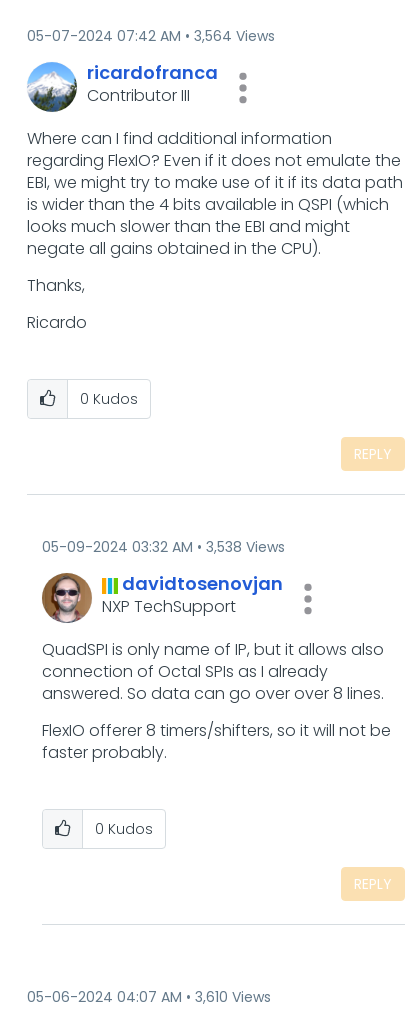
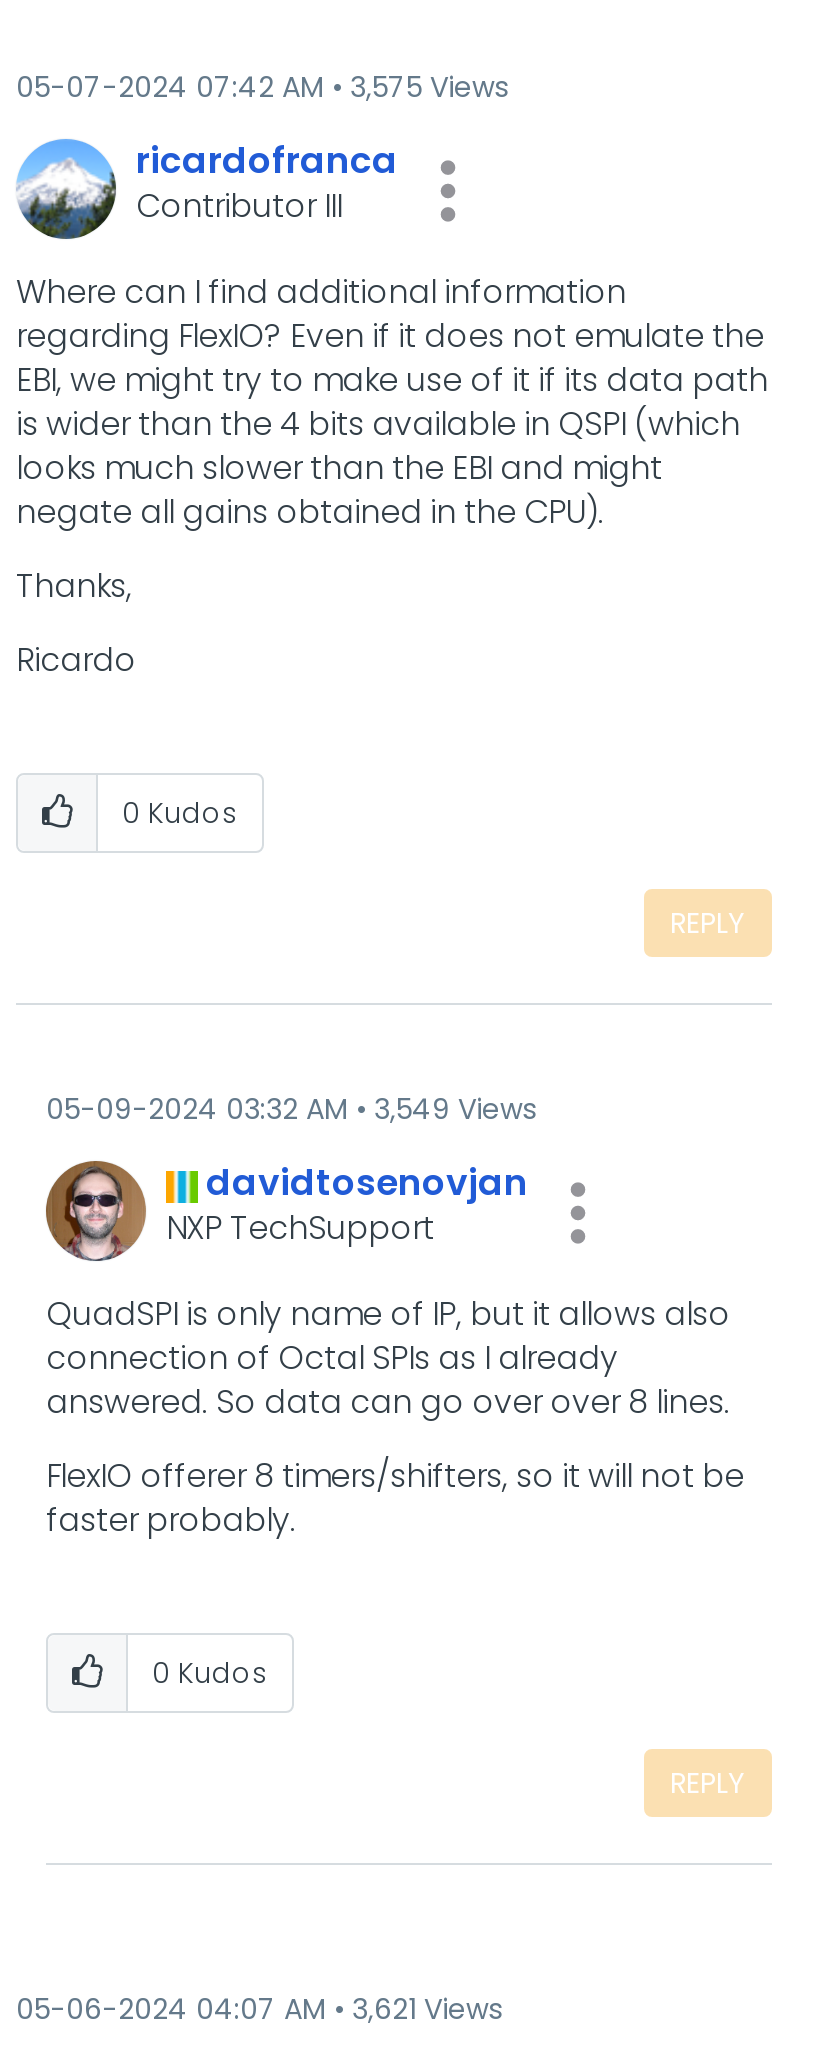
[27,26,275,46] 05-07-2024 07:42 AM 3,564 Views -> [16,67,508,107] 05-07-2024 07:42 AM 3,575 Views
[42,537,285,557] 05-09-2024 03:32 AM 3,538 Views -> [46,1089,536,1129] 05-09-2024 03:32 AM 3,549 Views
[27,987,271,1007] 05-06-2024 04:07 AM 3,610 Views -> [16,1989,502,2029] 05-06-2024 04:07 AM 3,621 Views

